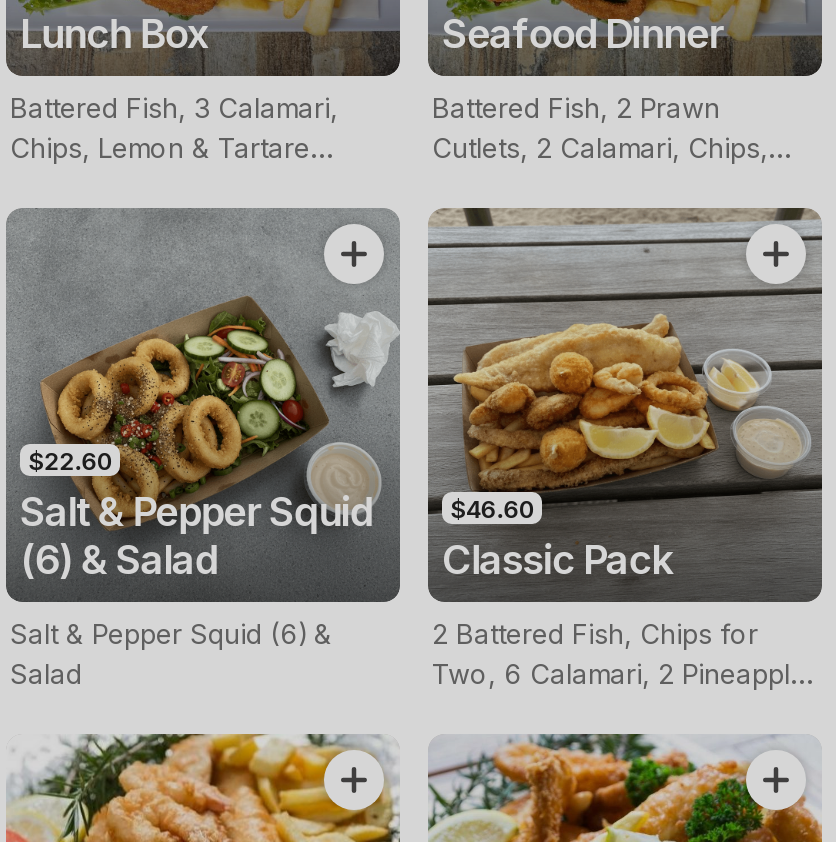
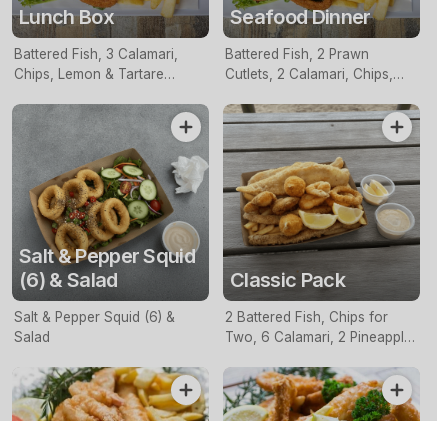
[28,445,112,475] $22.60 -> none
[450,493,534,523] $46.60 -> none

